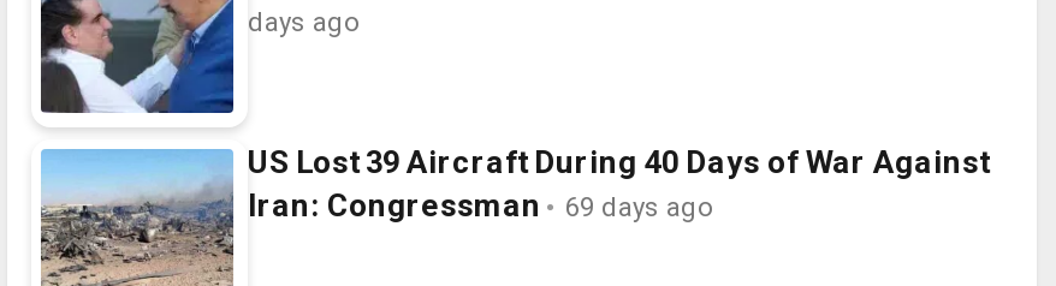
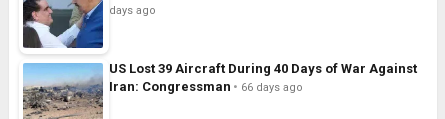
[248,189,714,225] Iran: Congressman 69 days ago -> [109,79,303,94] Iran: Congressman 66 days ago

